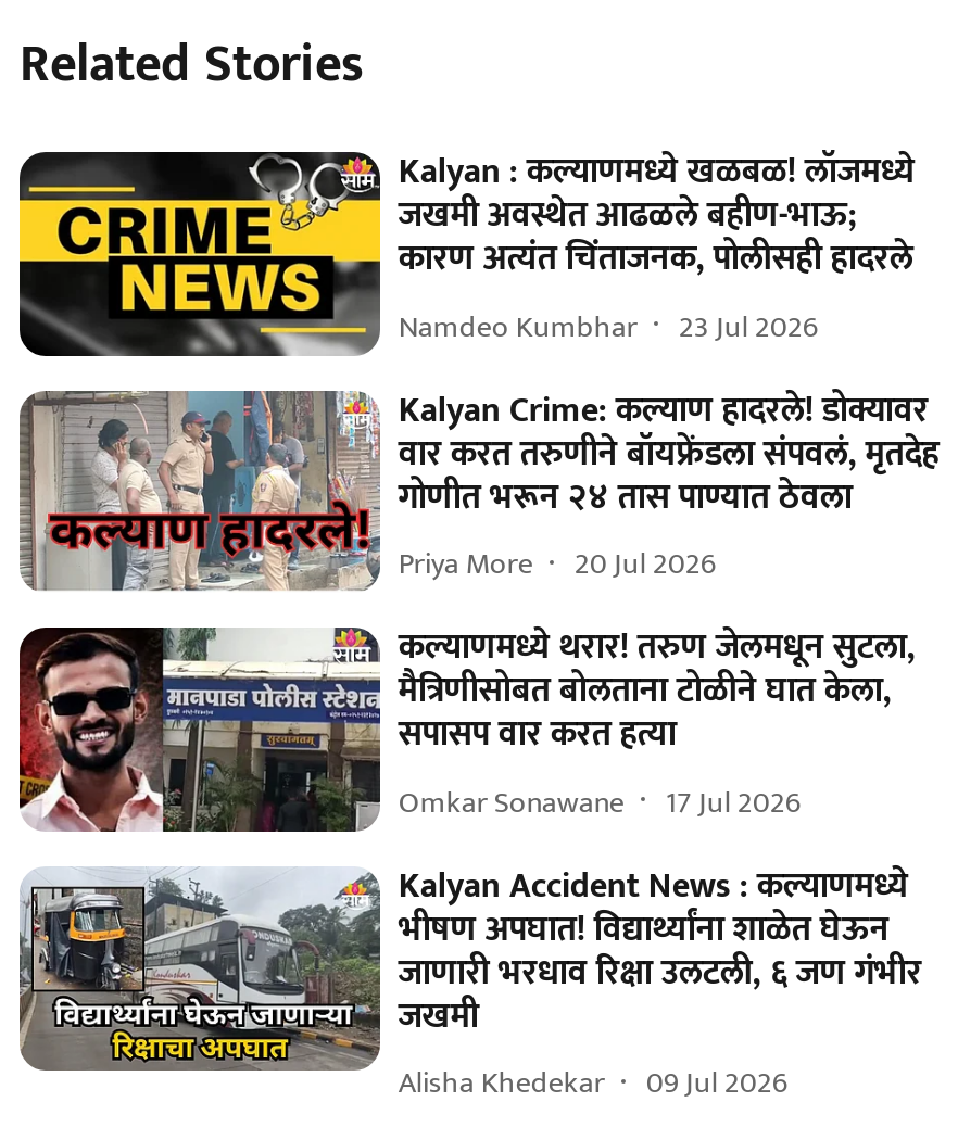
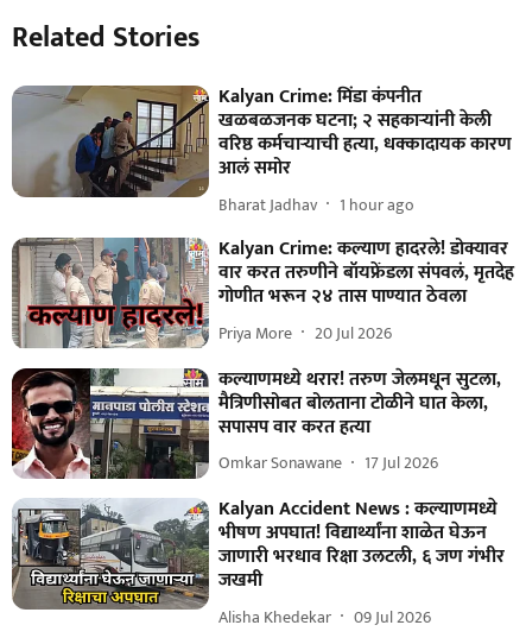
[17,144,915,358] [image] | Kalyan : कल्याणमध्ये खळबळ! लॉजमध्ये | जखमी अवस्थेत आढळले बहीण-भाऊ; | कारण अत्यंत चिंताजनक, पोलीसही हादरले | Namdeo Kumbhar | 23 Jul 2026 -> [11,81,512,218] [image] | Kalyan Crime: मिंडा कंपनीत | खळबळजनक घटना; २ सहकाऱ्यांनी केली | वरिष्ठ कर्मचाऱ्याची हत्या, धक्कादायक कारण | आलं समोर | Bharat Jadhav | 1 hour ago

